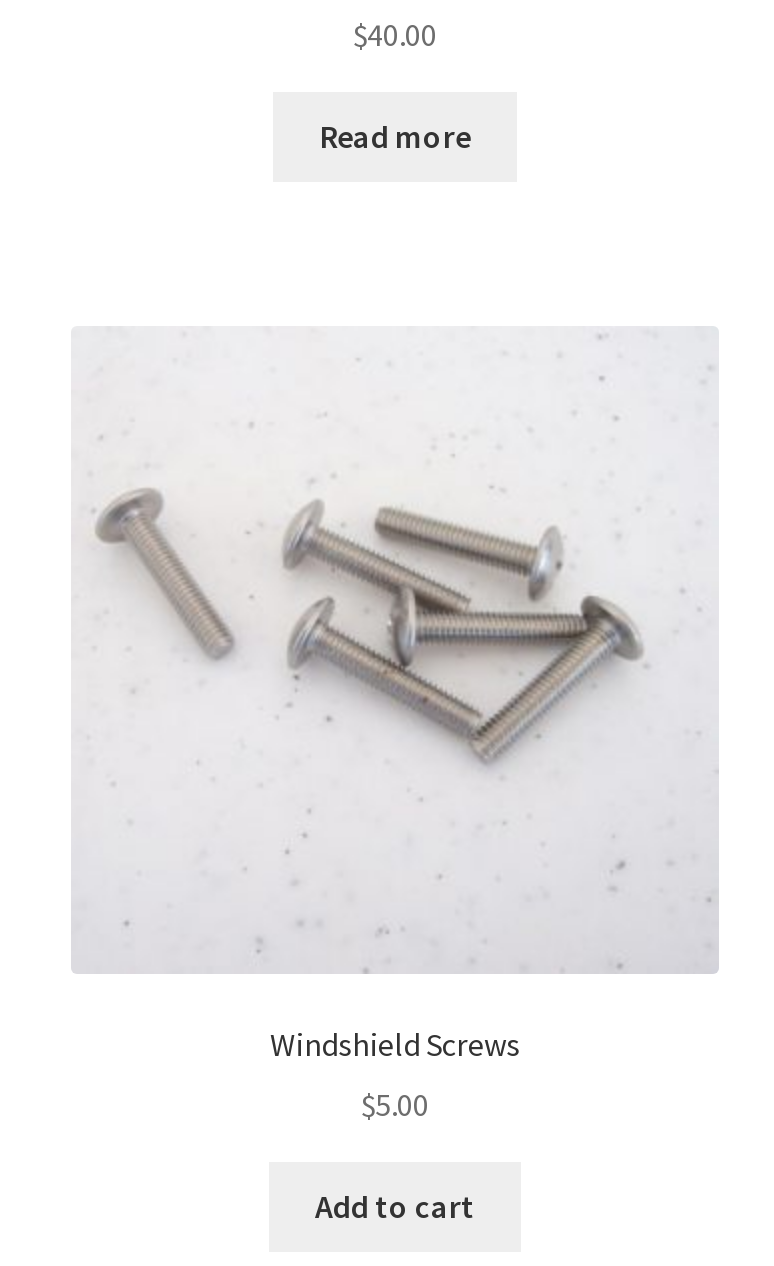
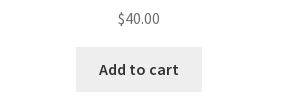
[319,117,471,157] Read more -> none
[71,326,719,1124] [image] | Windshield Screws | $5.00 -> none

